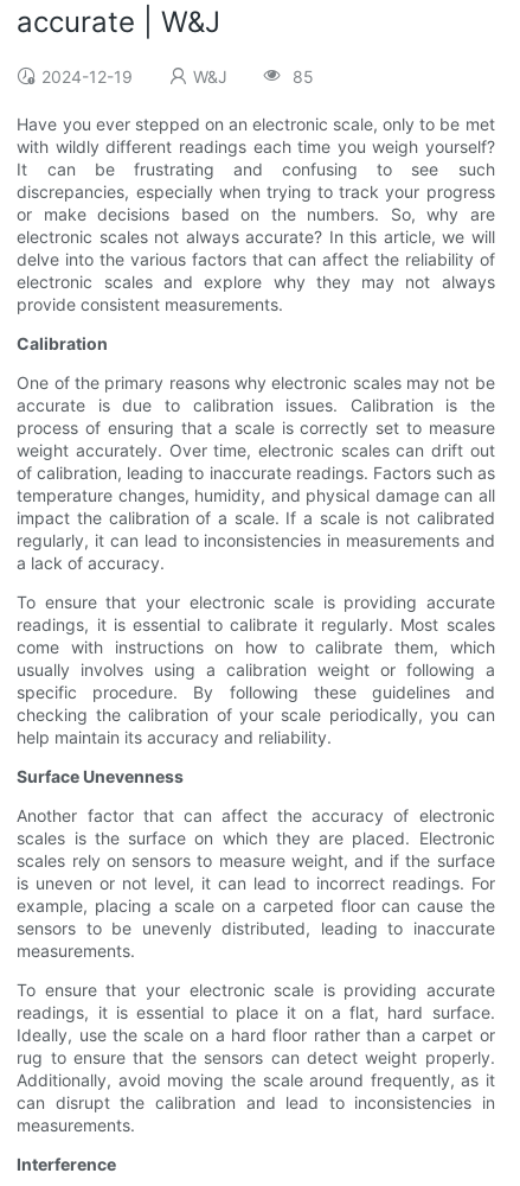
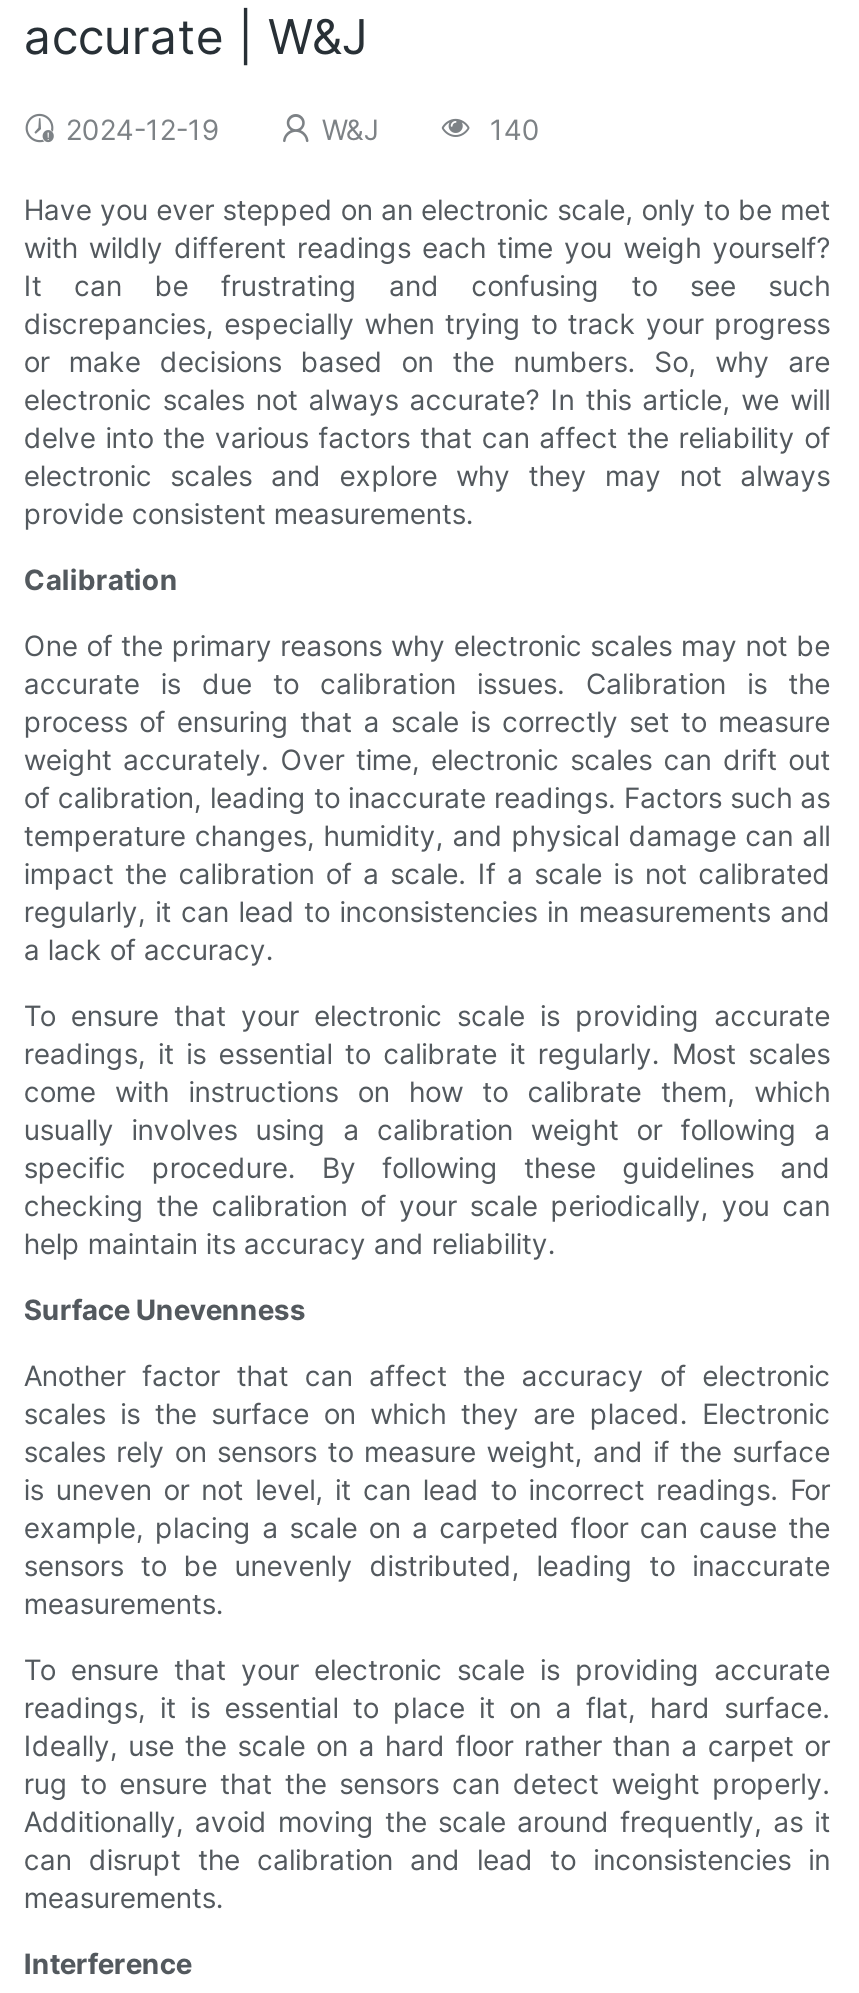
[293,67,314,87] 85 -> [490,113,540,147] 140

